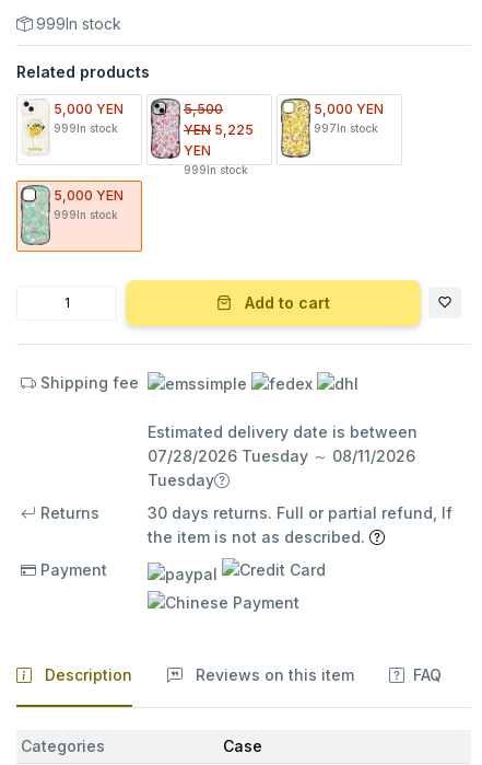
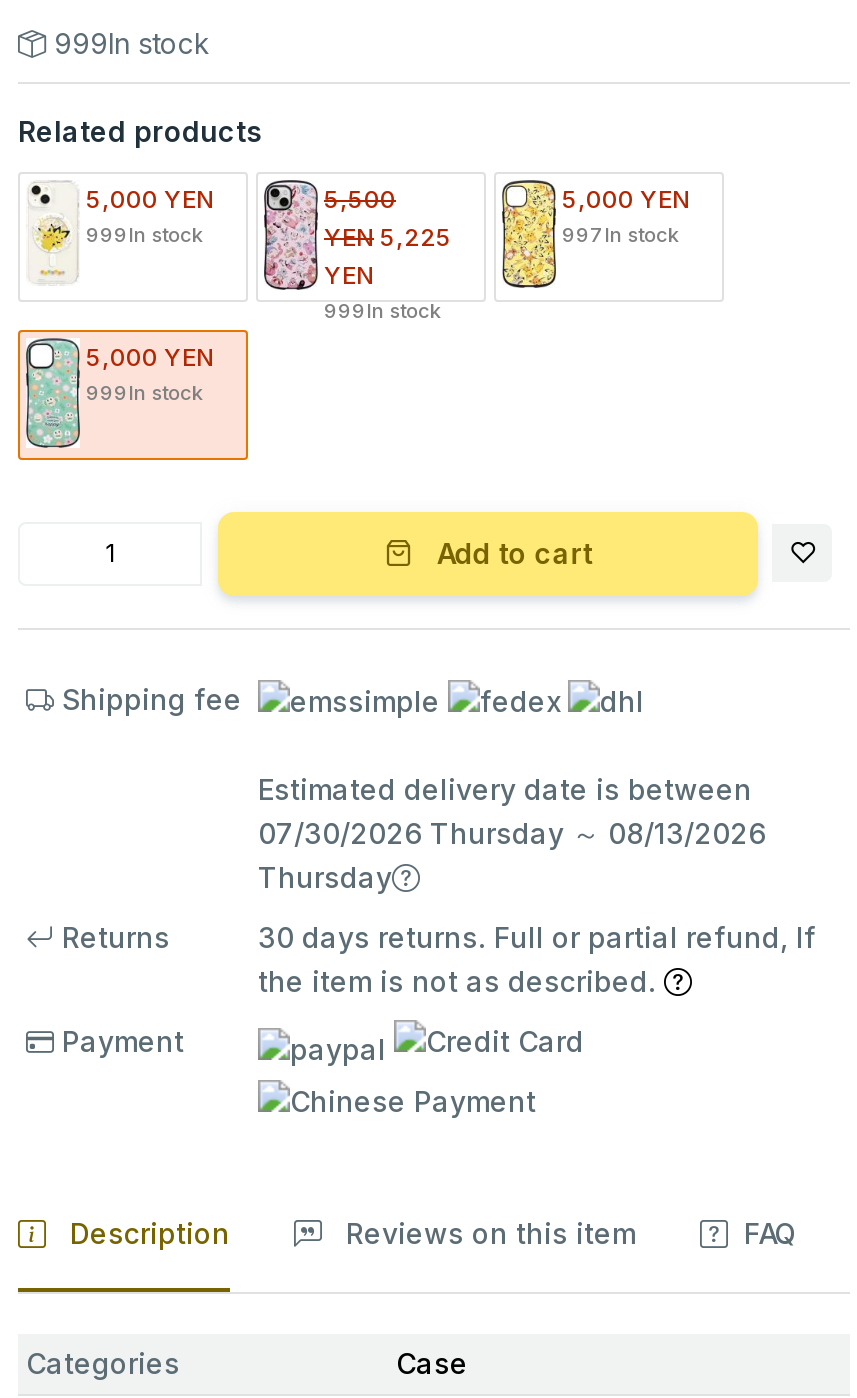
[148,447,415,489] 07/28/2026 Tuesday ～ 08/11/2026 | Tuesday -> [258,816,766,894] 07/30/2026 Thursday ～ 08/13/2026 | Thursday

